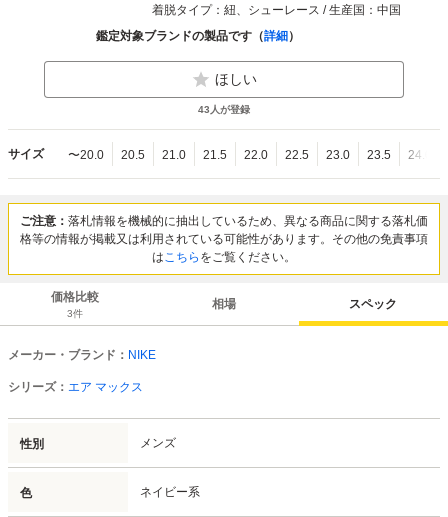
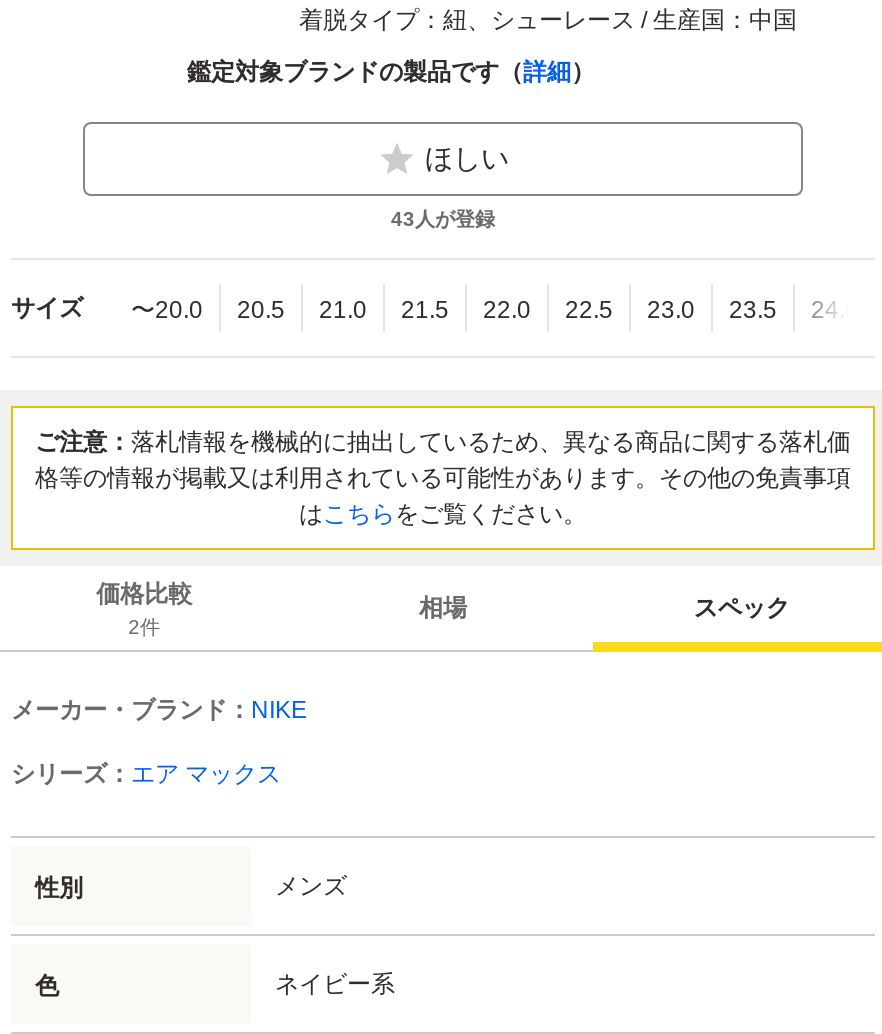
[67,307,83,318] 3件 -> [128,615,160,637] 2件

